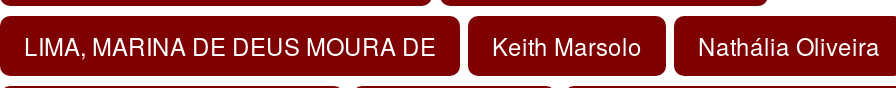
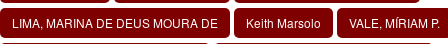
[698,28,880,62] Nathália Oliveira -> [349,14,440,31] VALE, MÍRIAM P.

